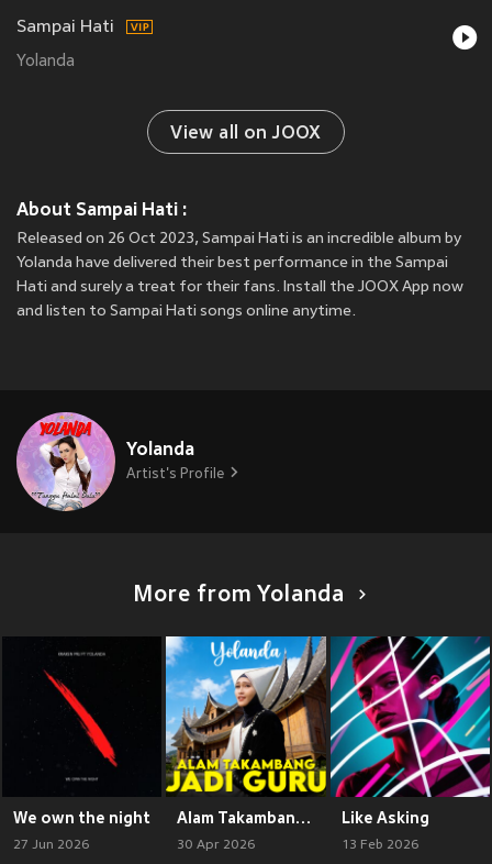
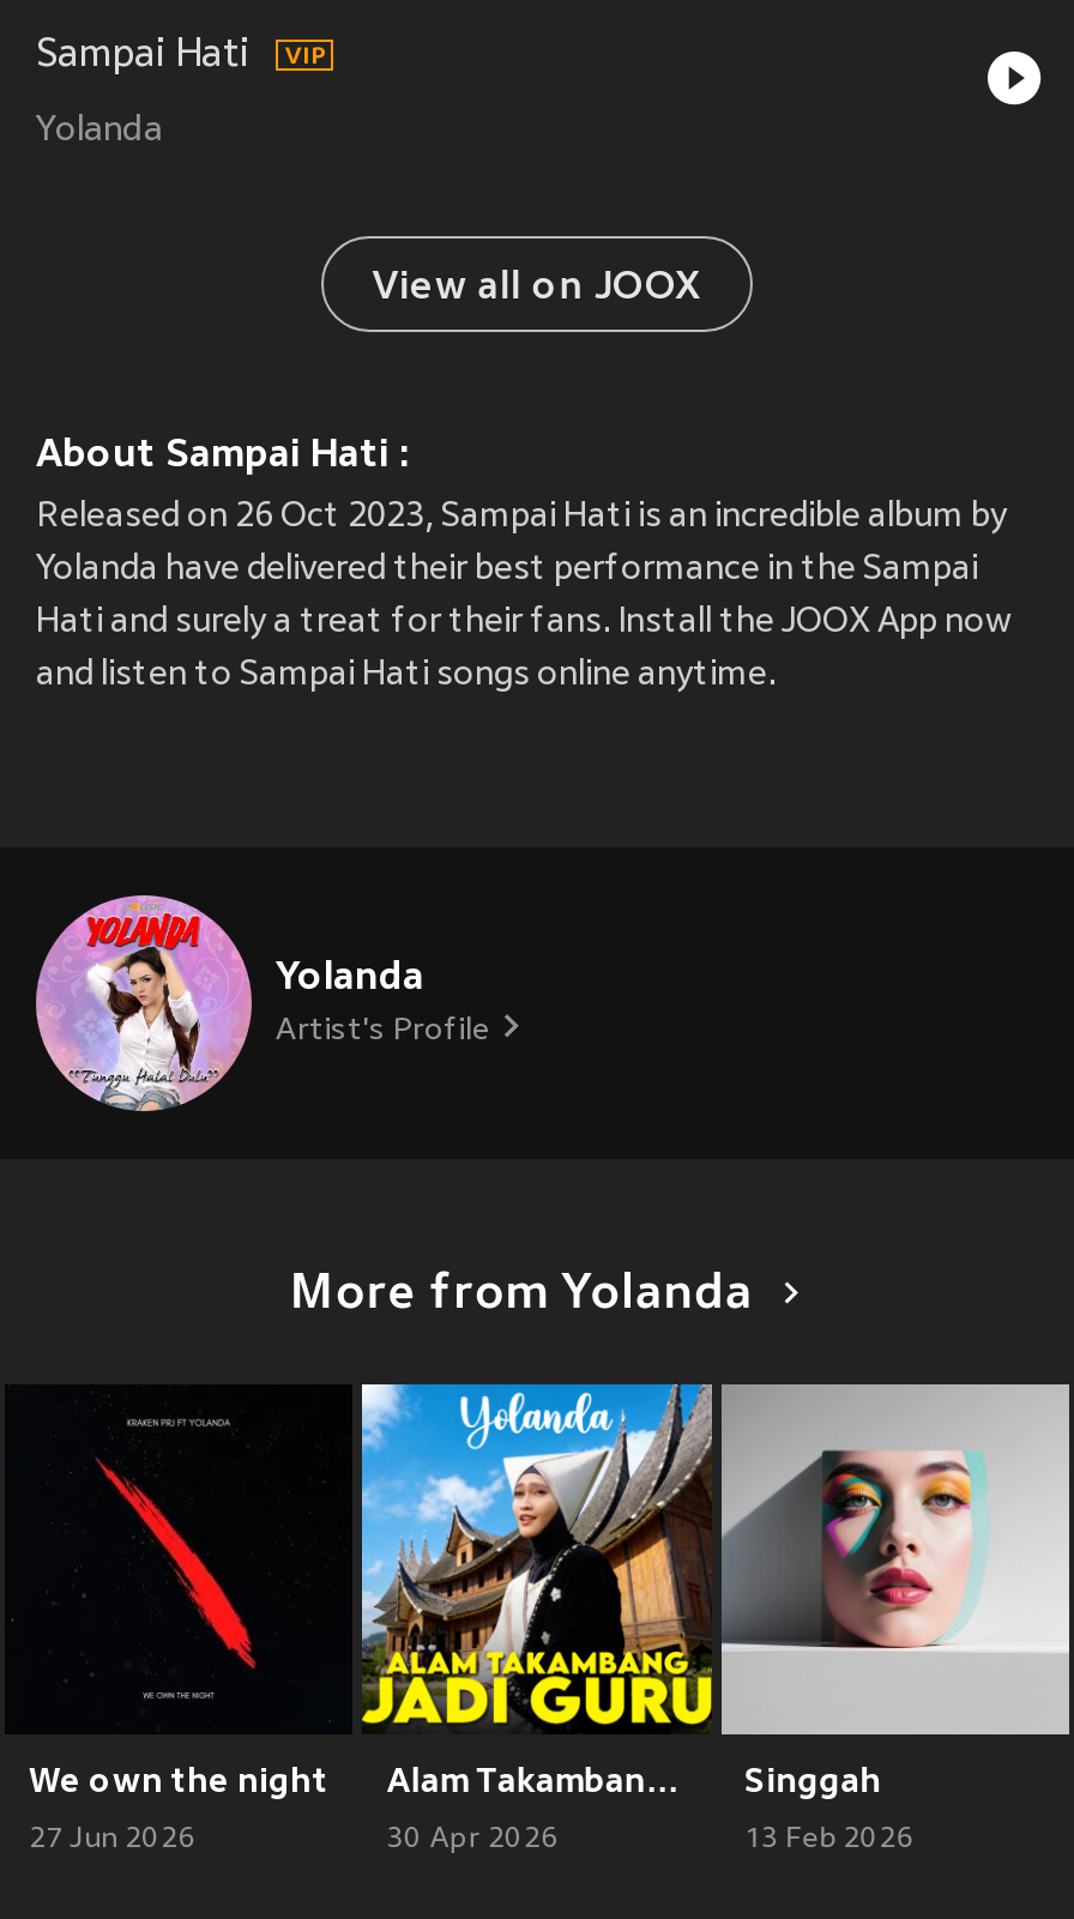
[331,635,489,826] [image] | Like Asking -> [719,1382,1067,1798] [image] | Singgah

